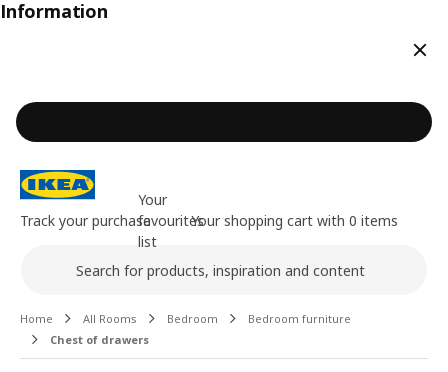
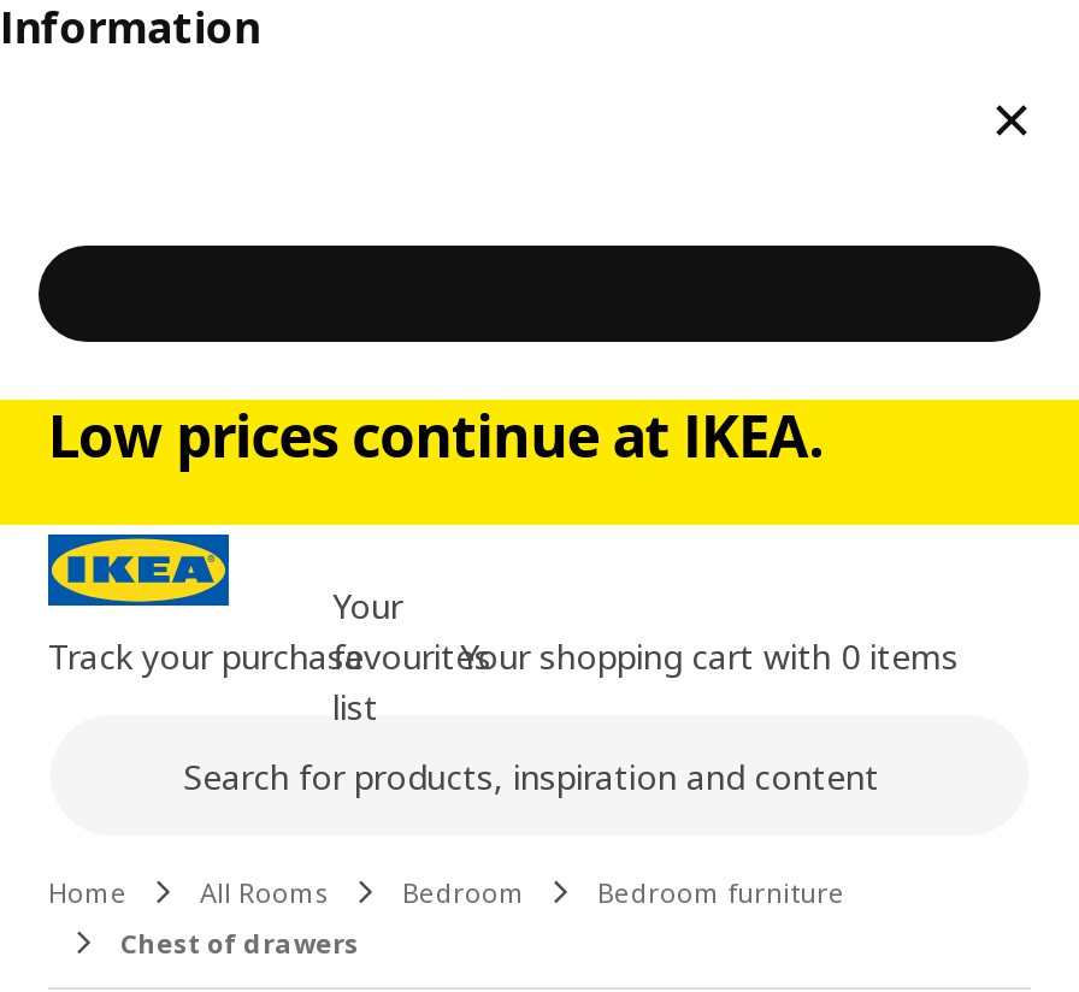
none -> [48,395,821,474] Low prices continue at IKEA.

